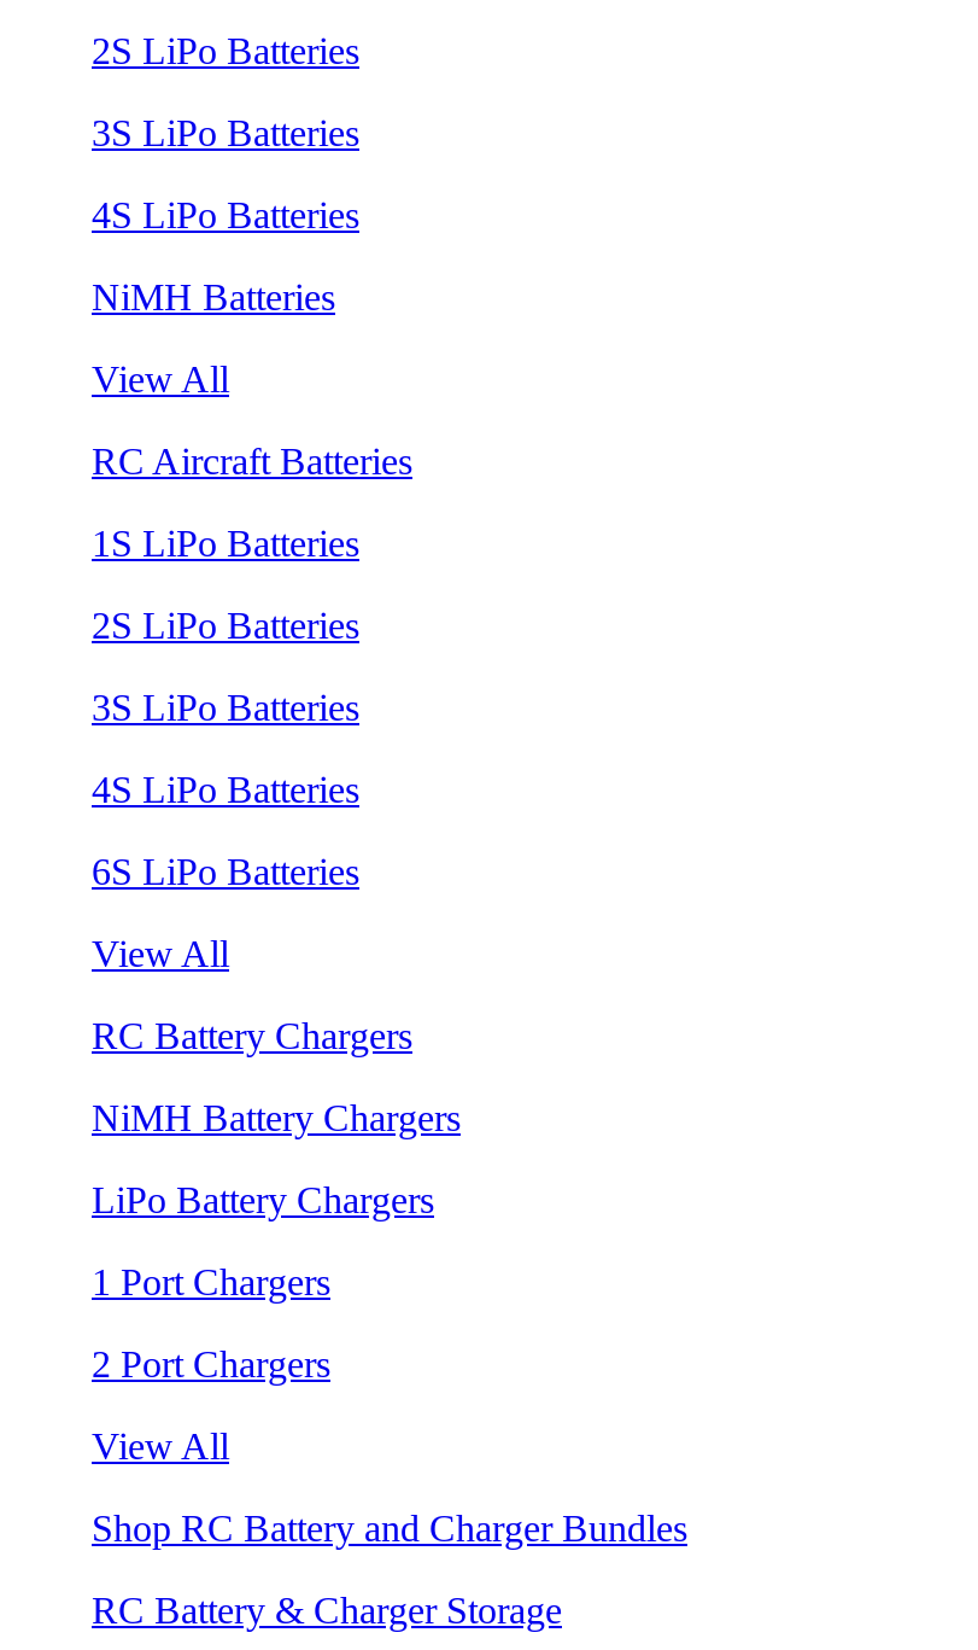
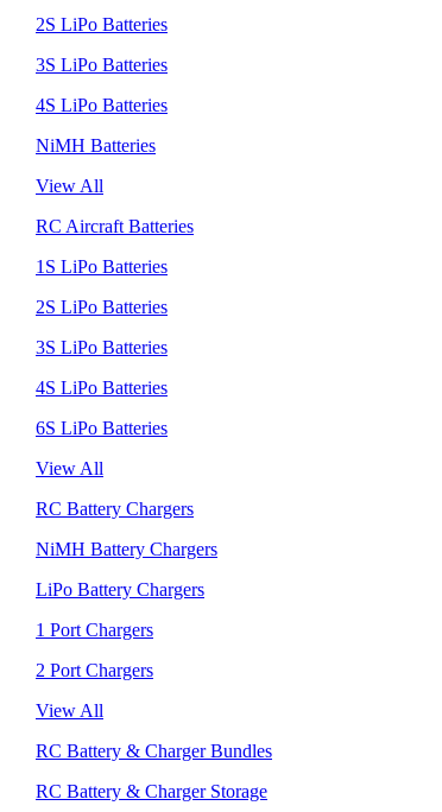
[92,1507,687,1548] Shop RC Battery and Charger Bundles -> [36,741,272,761] RC Battery & Charger Bundles

